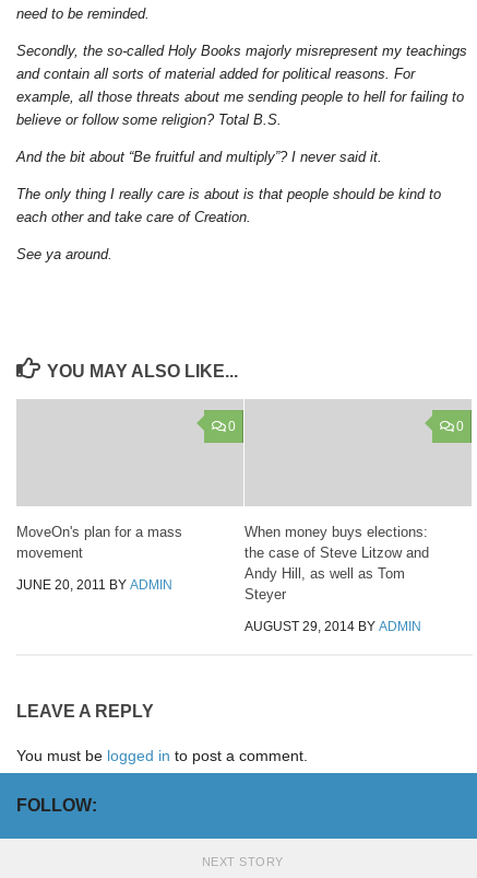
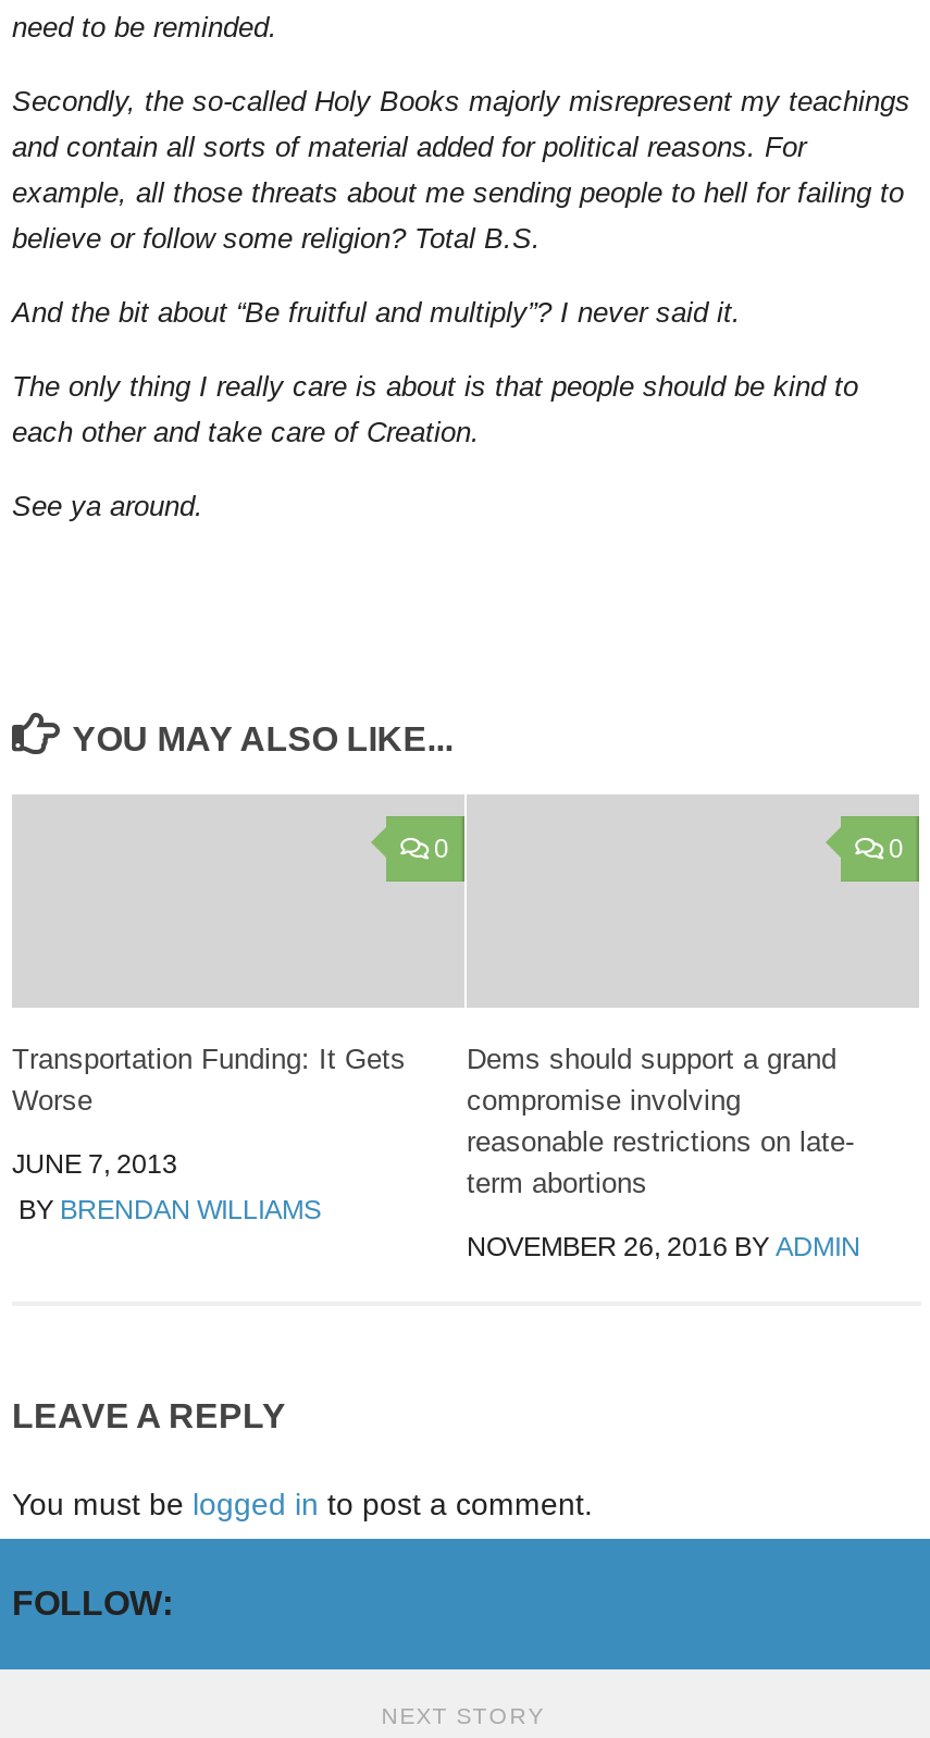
[16,524,182,593] MoveOn's plan for a mass | movement | JUNE 20, 2011 BY ADMIN -> [12,1044,406,1227] Transportation Funding: It Gets | Worse | JUNE 7, 2013 | BY BRENDAN WILLIAMS
[245,524,429,603] When money buys elections: | the case of Steve Litzow and | Andy Hill, as well as Tom | Steyer -> [467,1044,854,1200] Dems should support a grand | compromise involving | reasonable restrictions on late- | term abortions
[245,619,421,635] AUGUST 29, 2014 BY ADMIN -> [467,1233,860,1264] NOVEMBER 26, 2016 BY ADMIN

